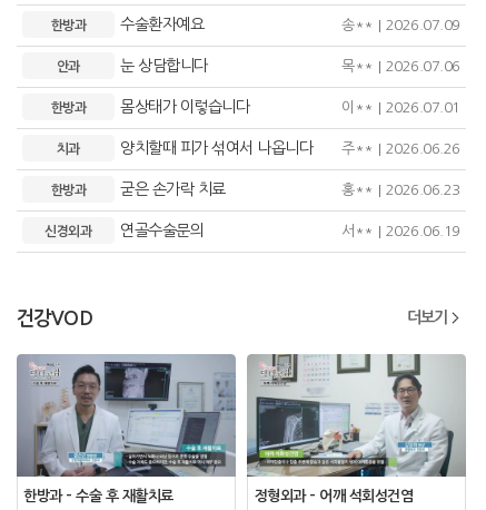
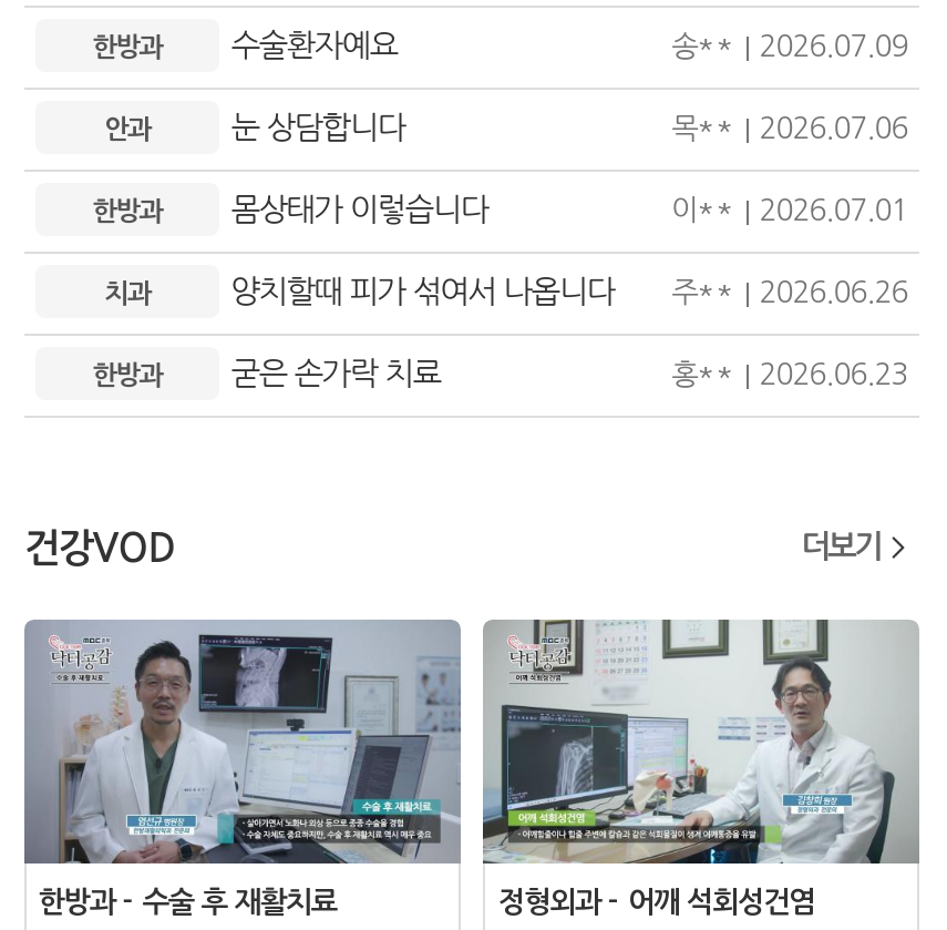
[45,223,460,238] 신경외과 | 연골수술문의 | 서** | 2026.06.19 -> none

